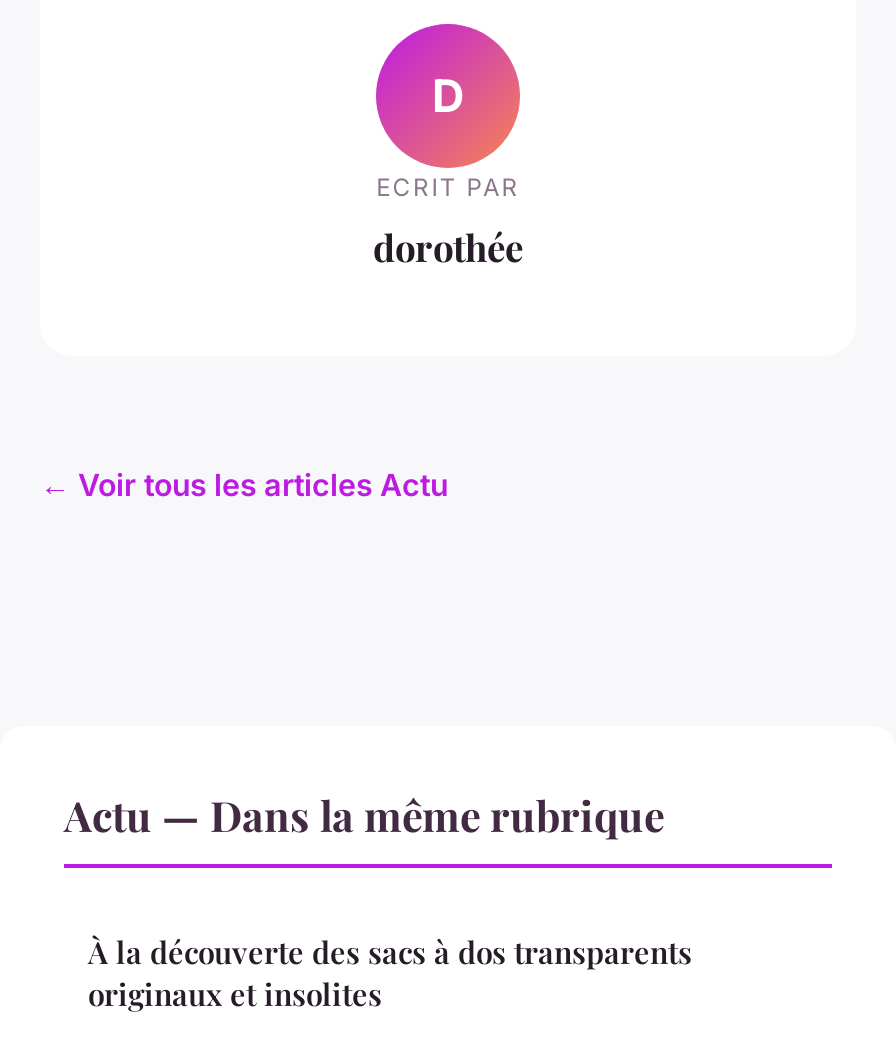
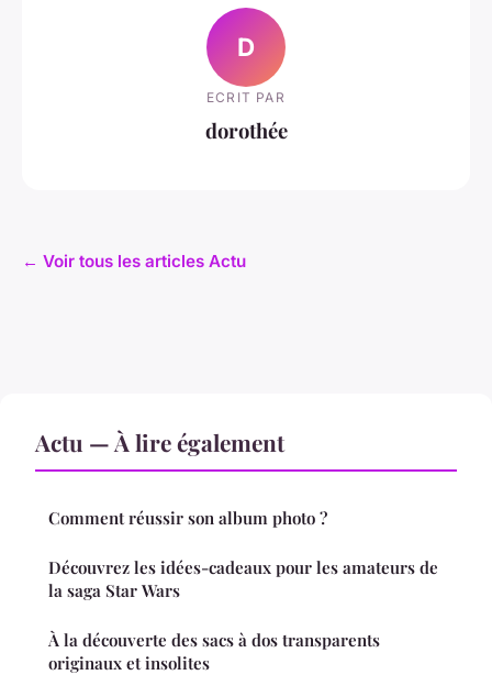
[64,786,664,842] Actu — Dans la même rubrique -> [35,426,438,601] Actu — À lire également | Comment réussir son album photo ? | Découvrez les idées-cadeaux pour les amateurs de | la saga Star Wars

